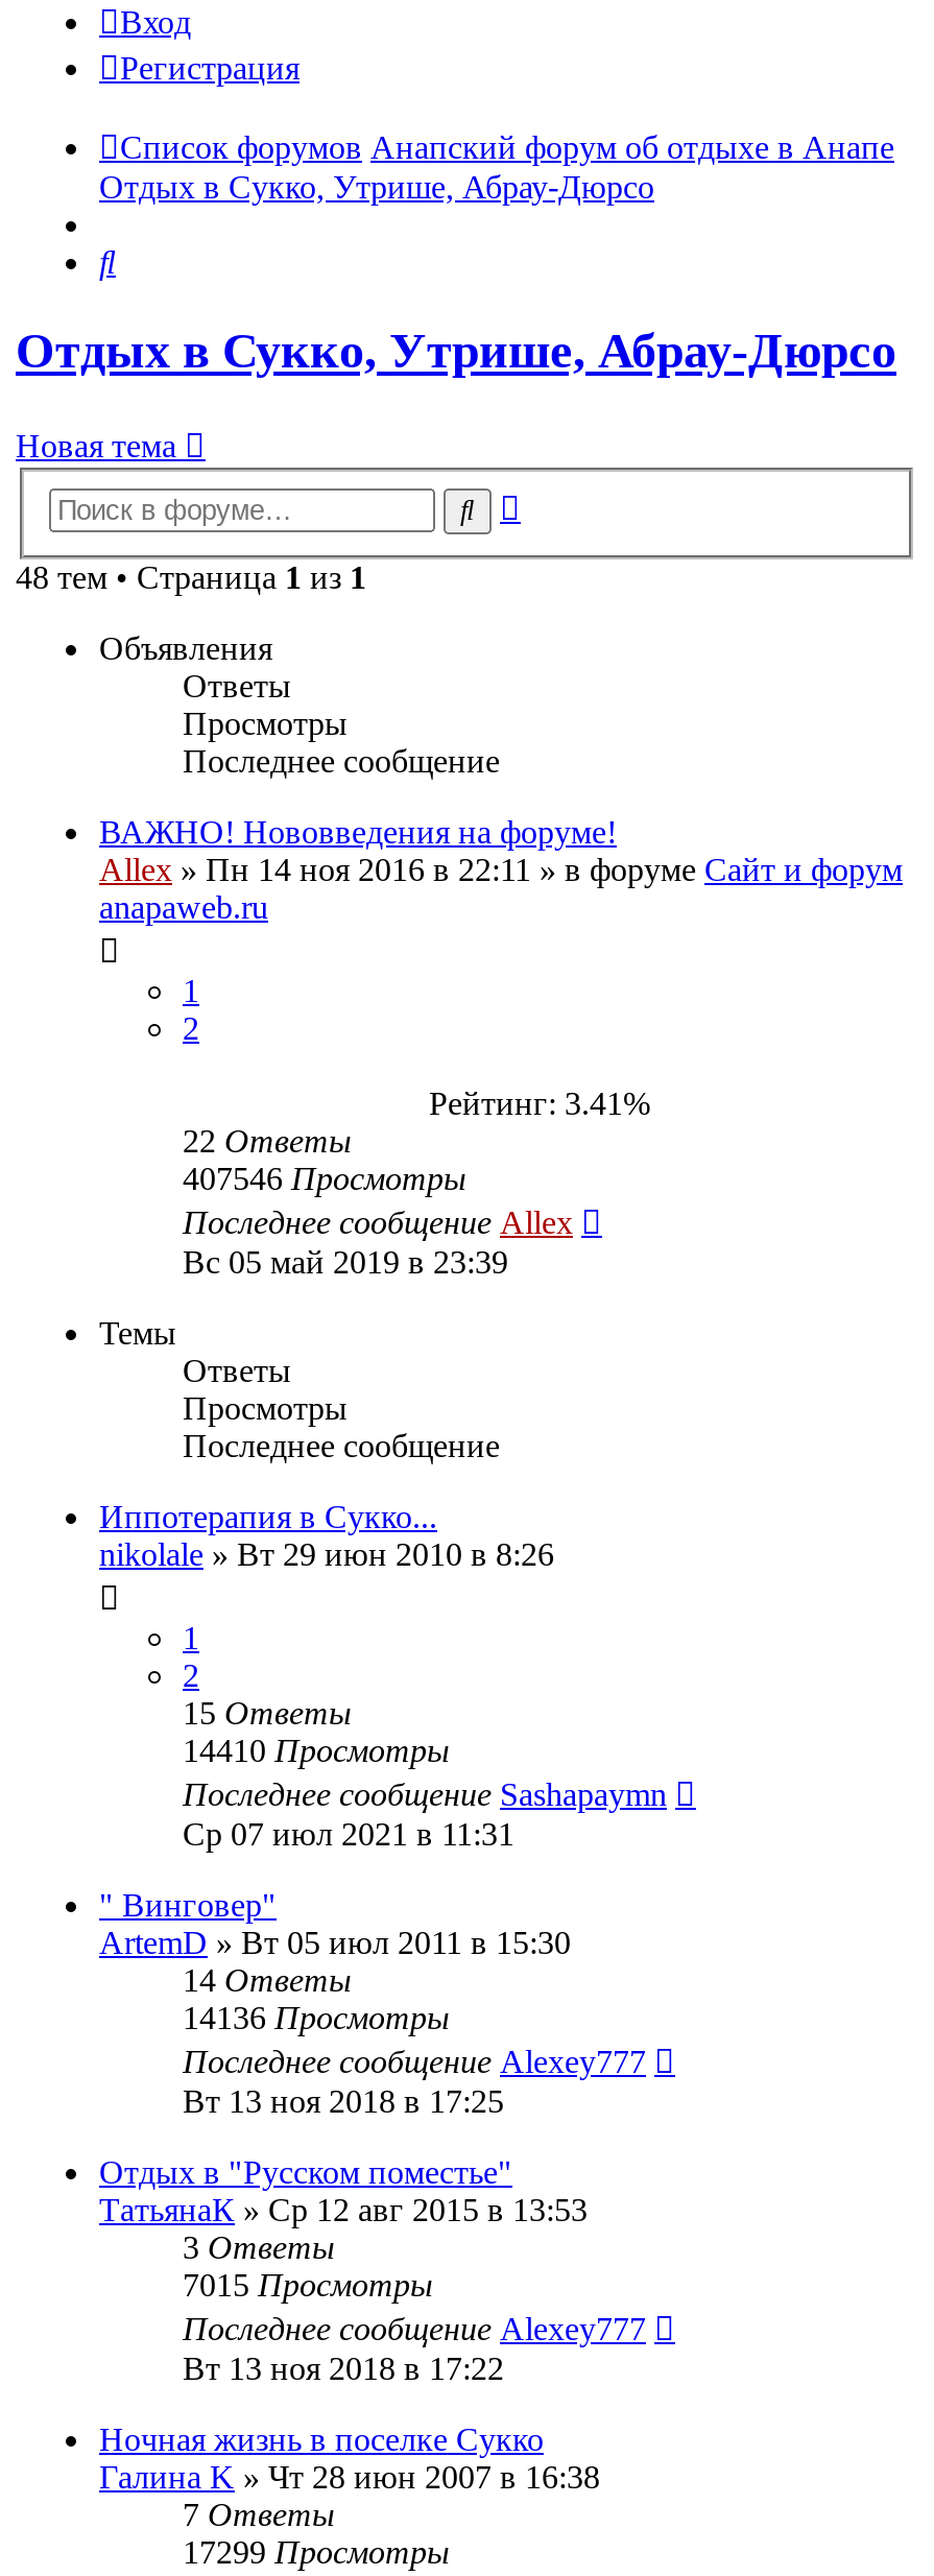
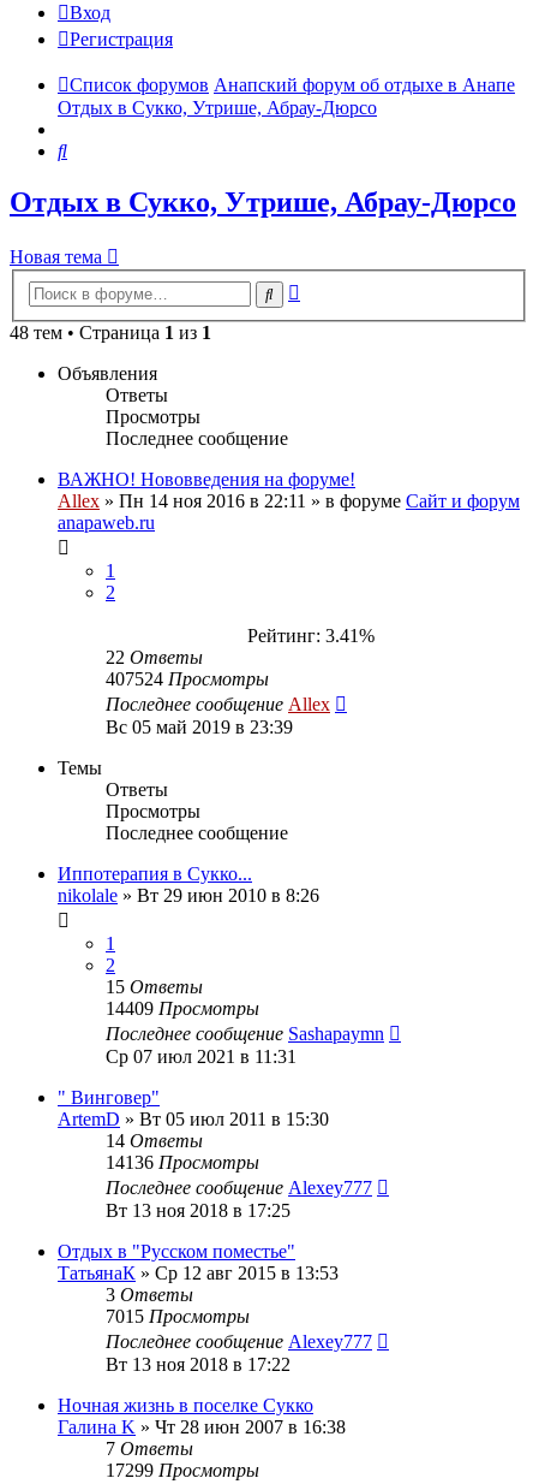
[183,1160,466,1196] 407546 Просмотры -> [106,669,269,689] 407524 Просмотры
[183,1732,450,1768] 14410 Просмотры -> [106,998,259,1018] 14409 Просмотры

